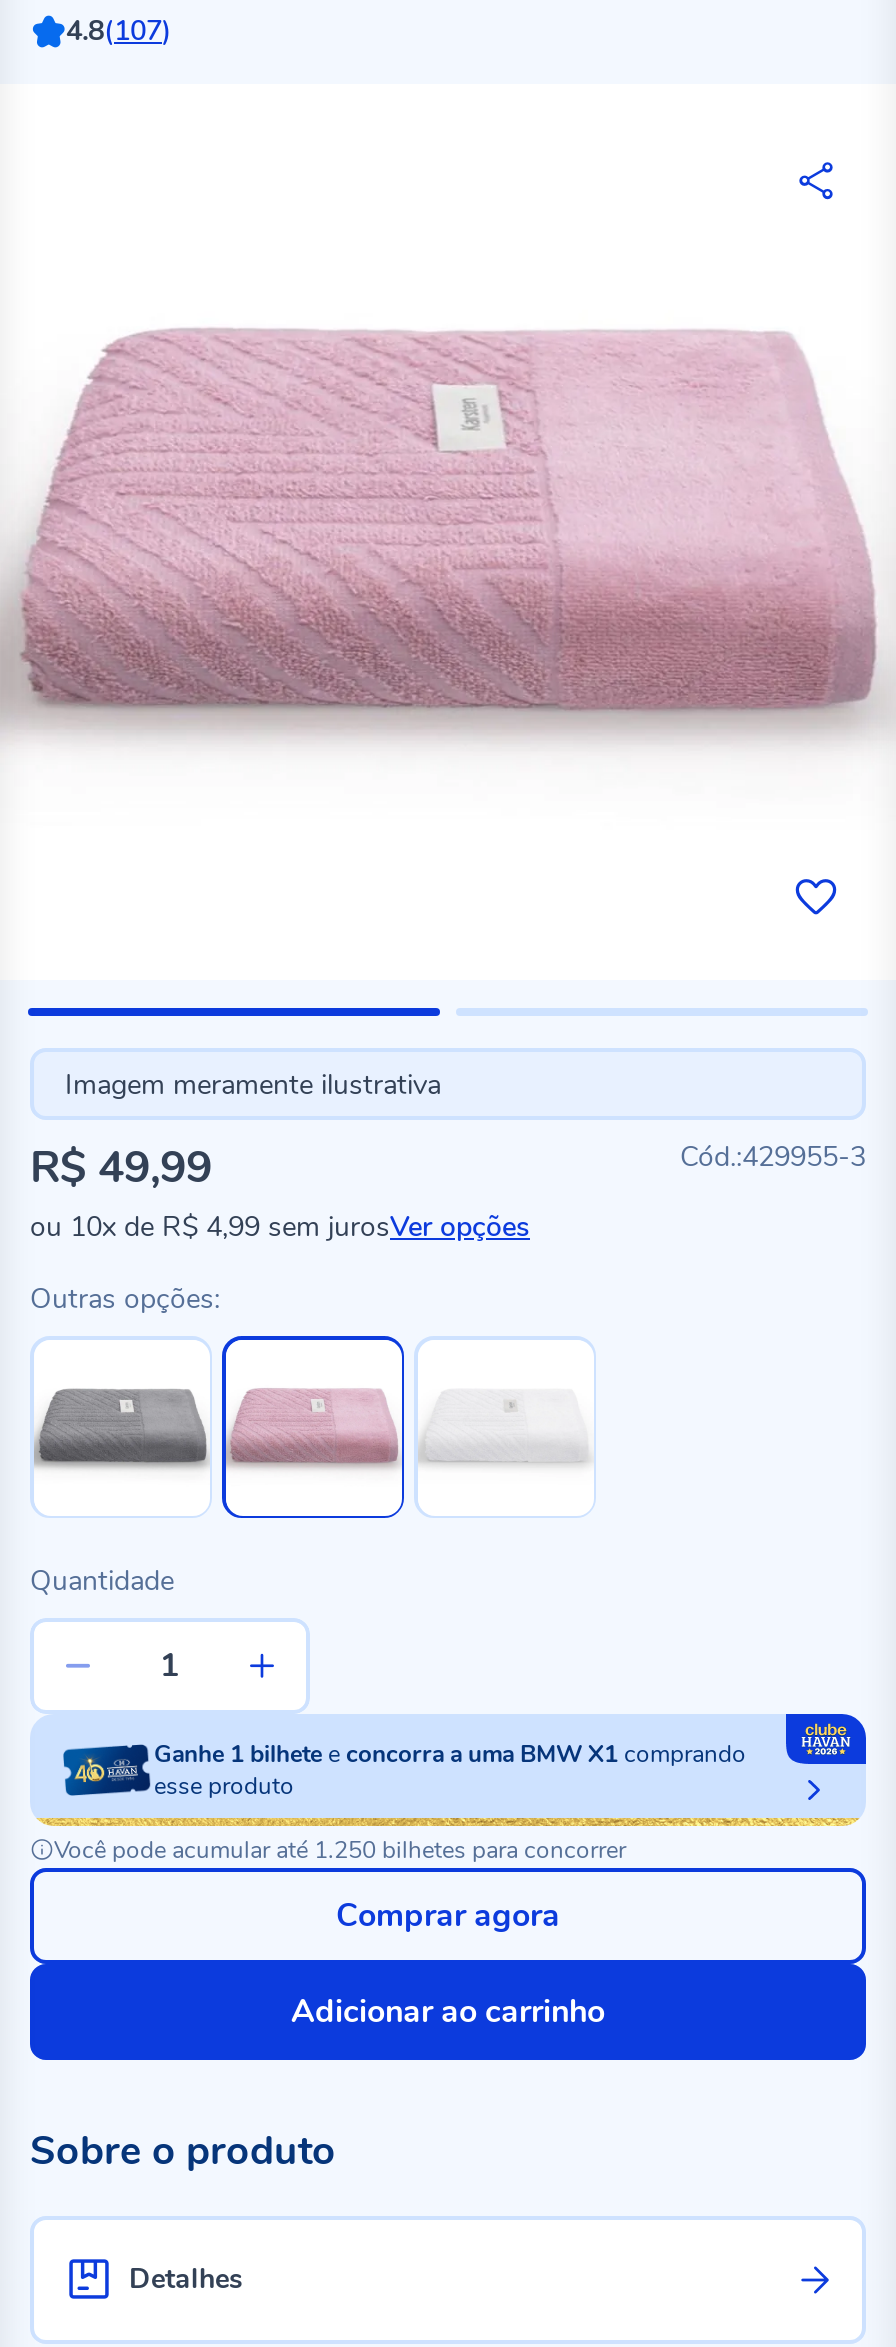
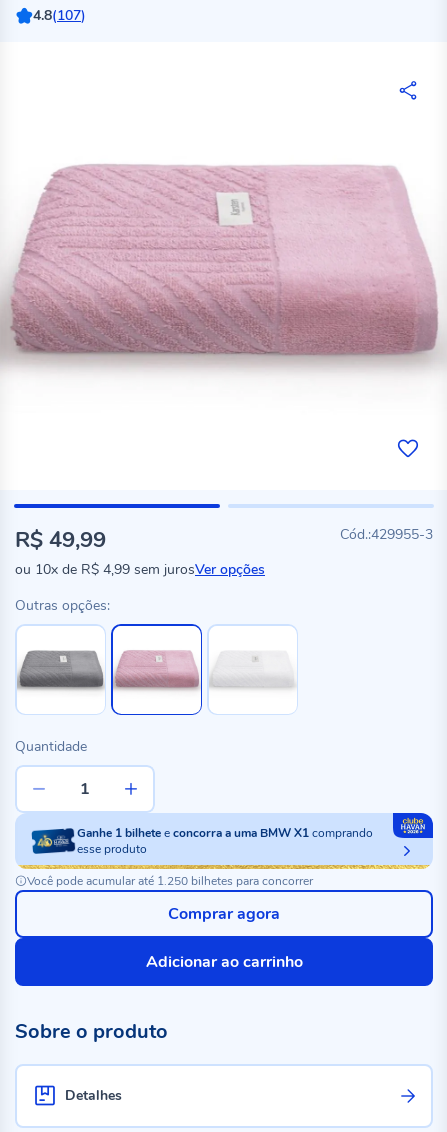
[65,1065,441,1103] Imagem meramente ilustrativa -> none

